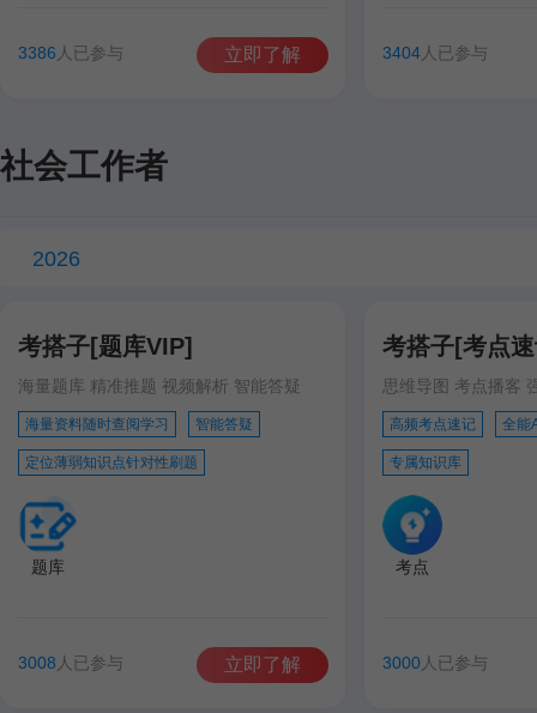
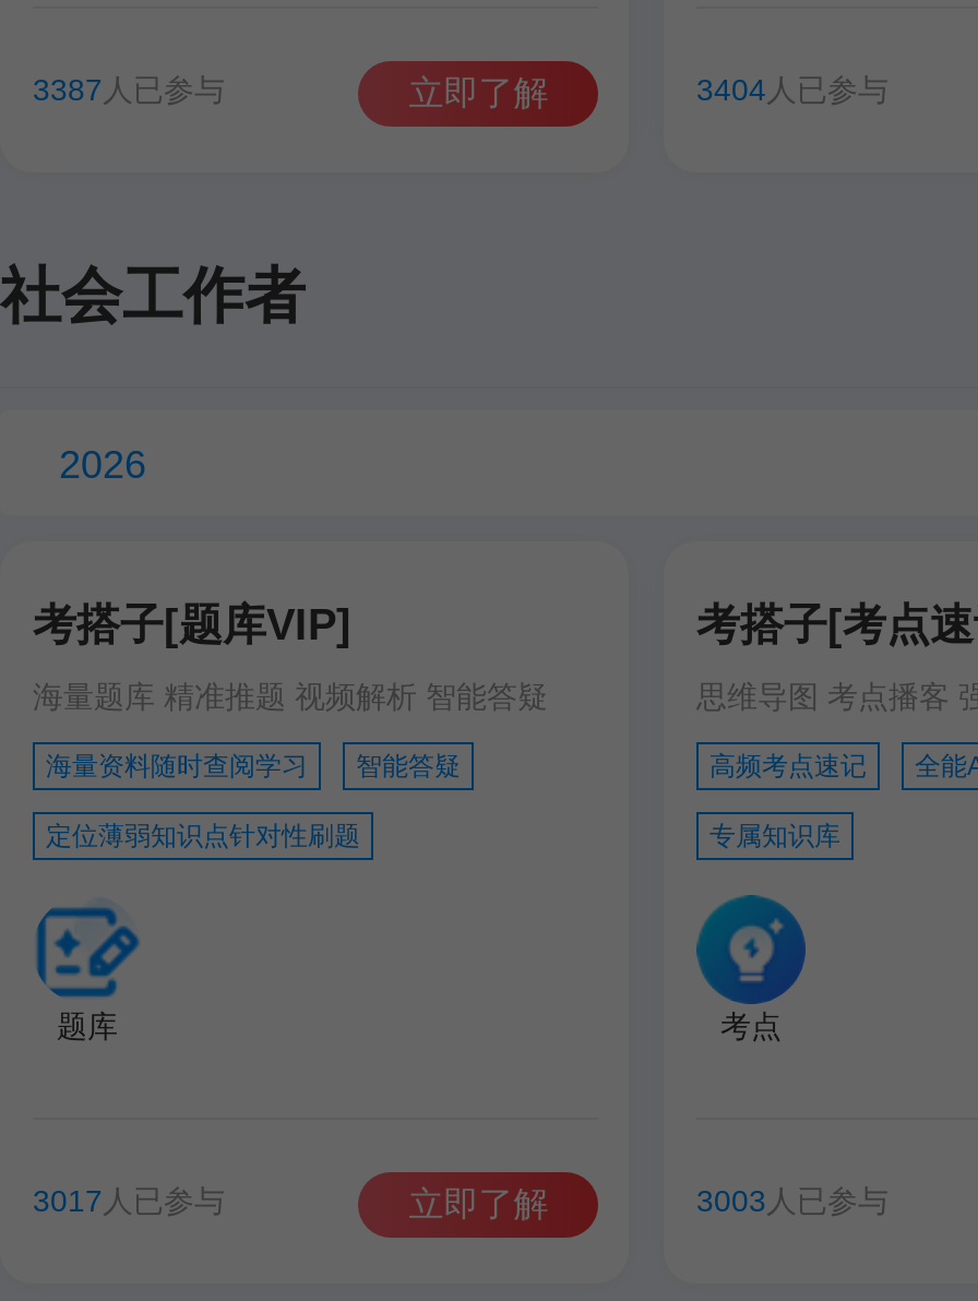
[18,43,123,62] 3386人已参与 -> [33,72,225,107] 3387人已参与
[18,653,123,672] 3008人已参与 -> [33,1183,225,1218] 3017人已参与
[382,653,488,672] 3000人已参与 -> [696,1183,888,1218] 3003人已参与

